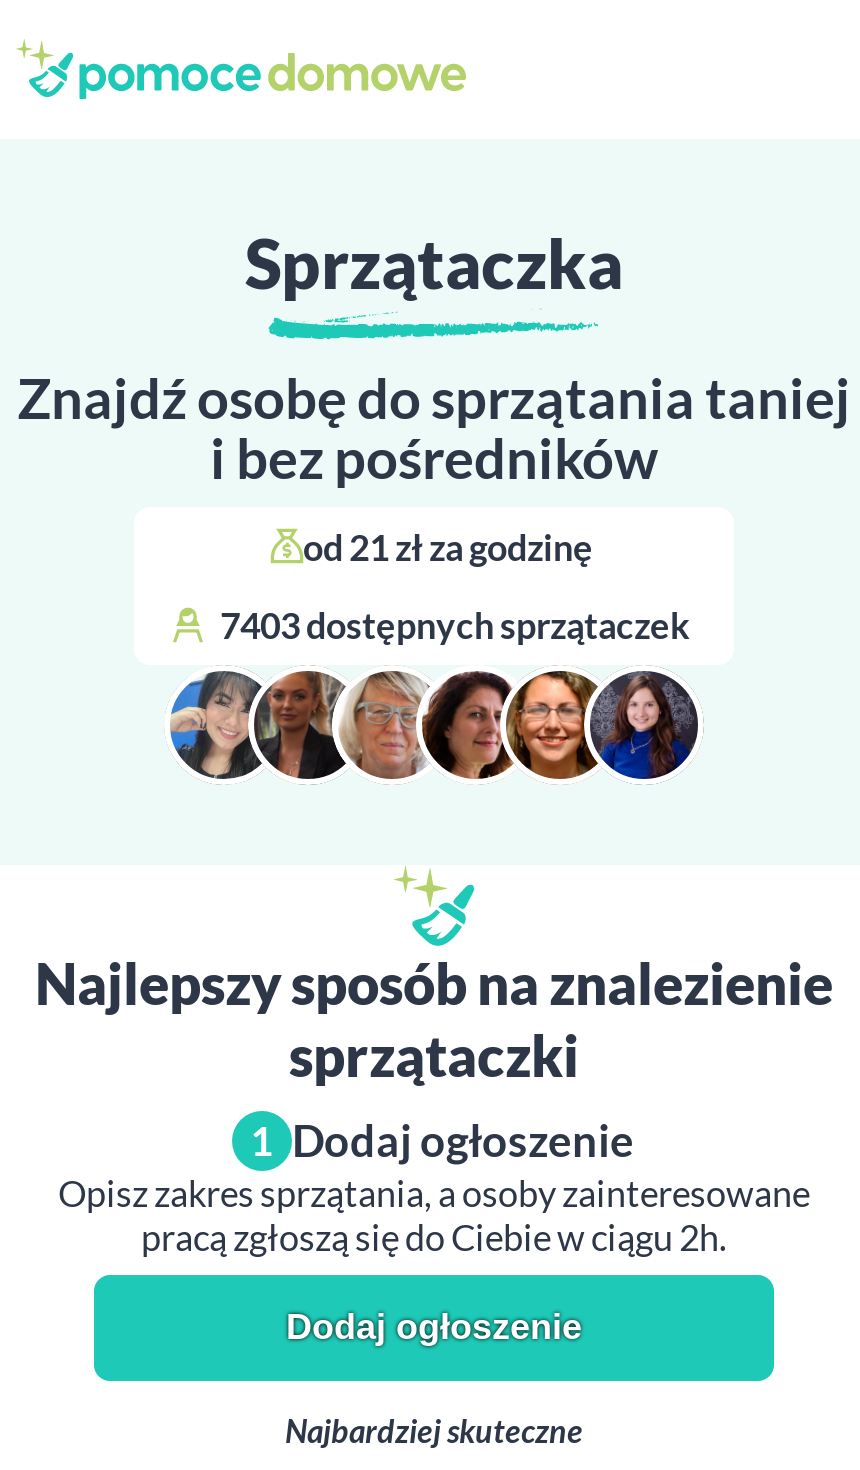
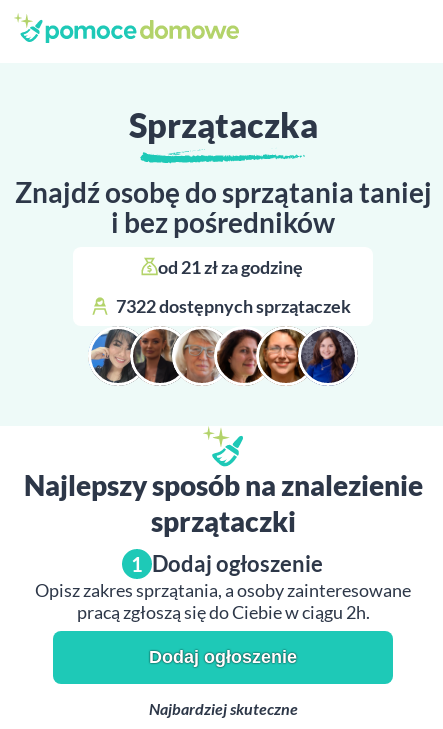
[220,603,696,647] 7403 dostępnych sprzątaczek -> [116,295,354,317] 7322 dostępnych sprzątaczek

